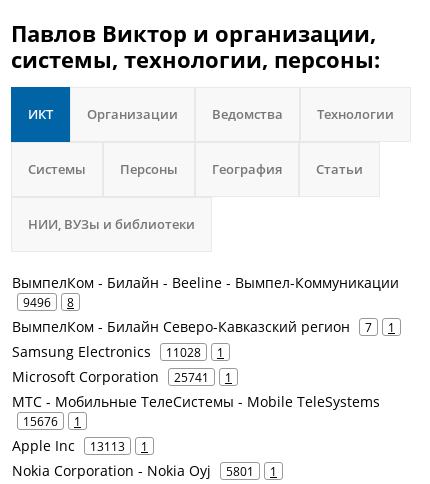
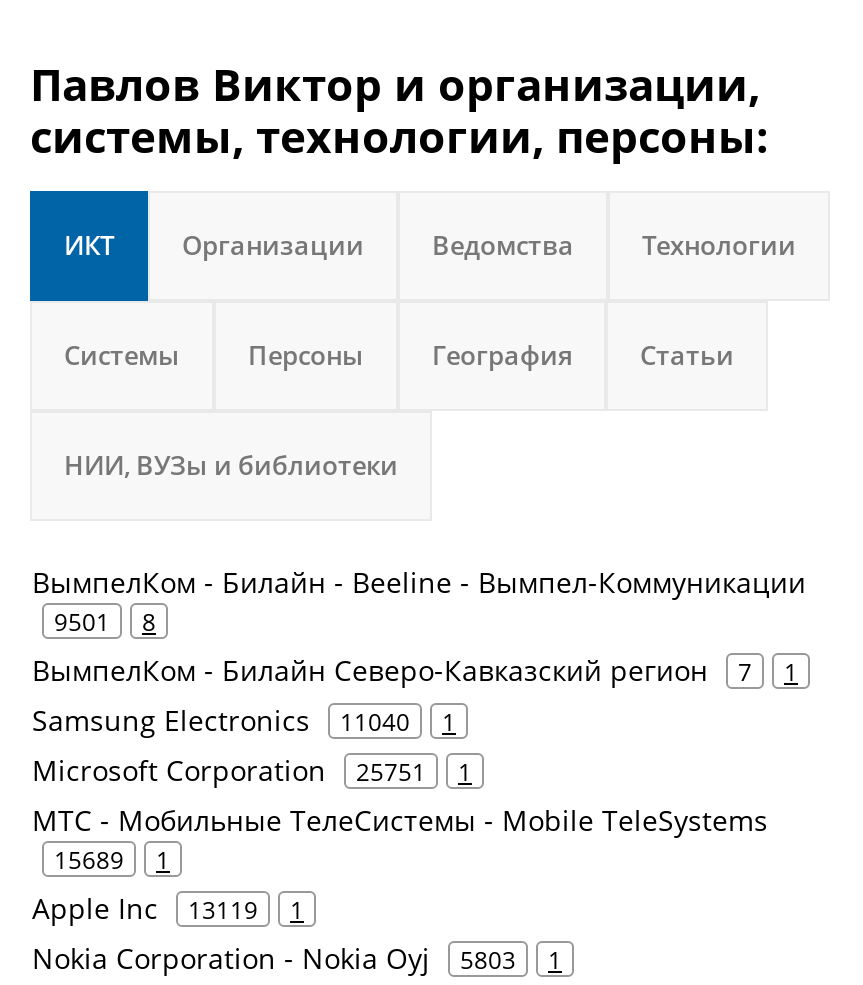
[23,294,74,310] 9496 8 -> [54,605,156,637] 9501 8
[12,342,224,361] Samsung Electronics 11028 1 -> [32,701,456,739] Samsung Electronics 11040 1
[12,367,232,386] Microsoft Corporation 25741 1 -> [32,751,472,789] Microsoft Corporation 25751 1
[23,413,81,429] 15676 1 -> [54,843,170,875] 15689 1
[12,436,148,455] Apple Inc 13113 1 -> [32,889,304,927] Apple Inc 13119 1
[12,461,277,480] Nokia Corporation - Nokia Oyj 5801 1 -> [32,939,562,977] Nokia Corporation - Nokia Oyj 5803 1

